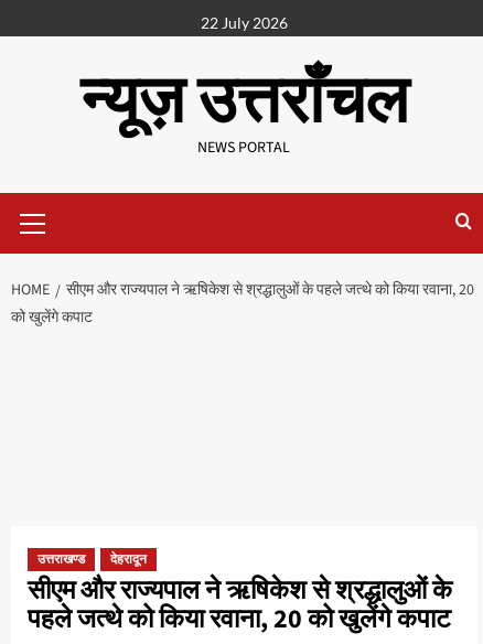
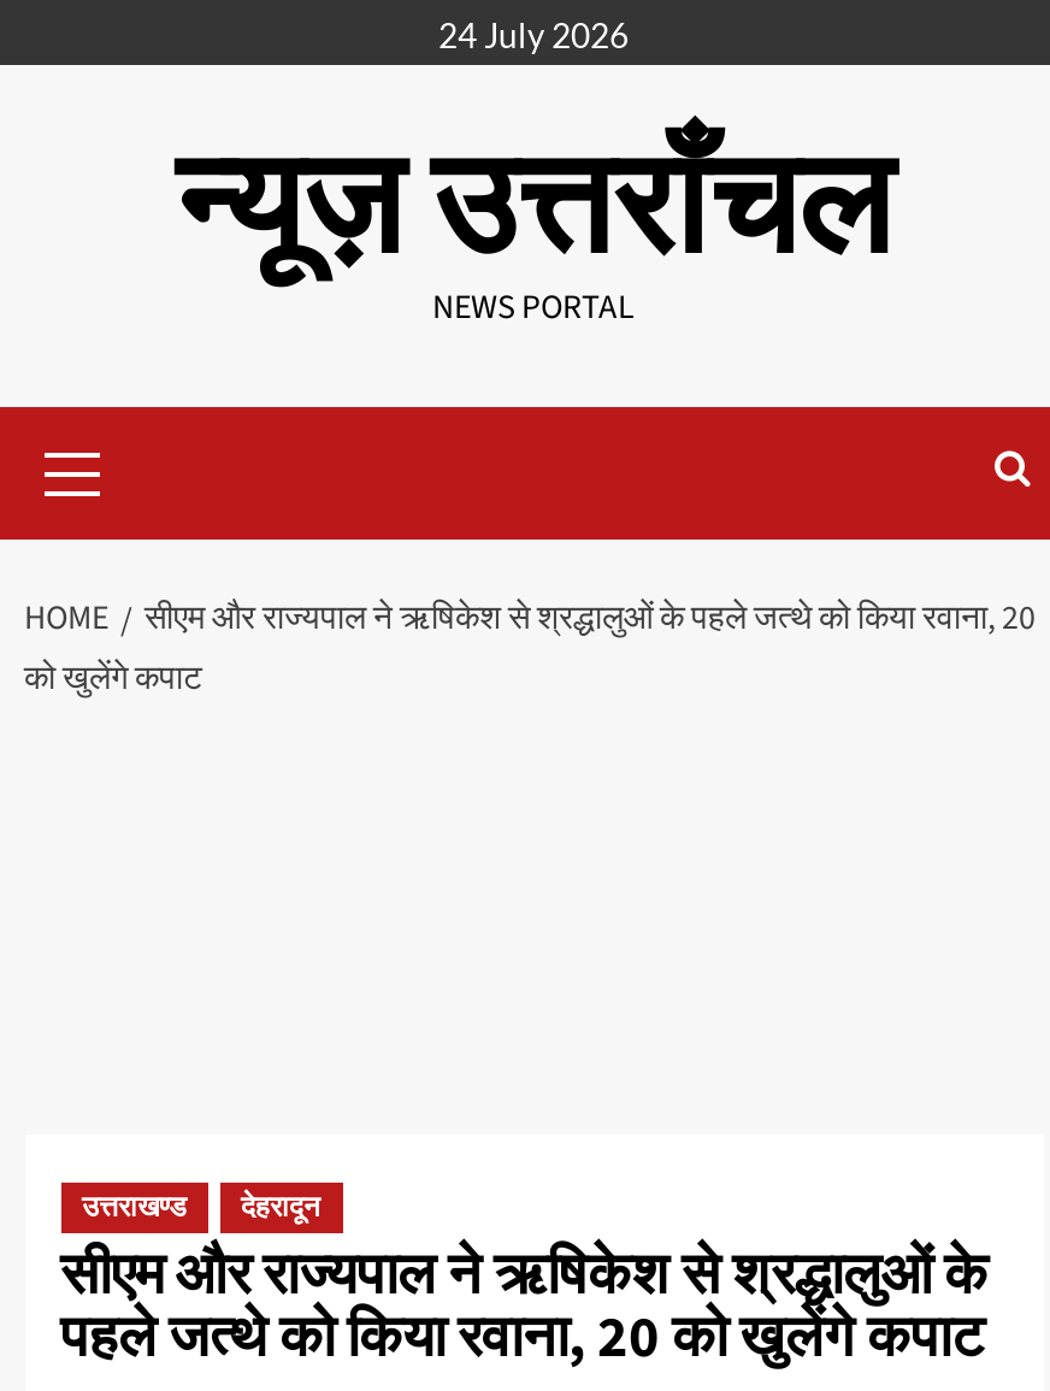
[200,13,287,32] 22 July 2026 -> [438,14,629,55] 24 July 2026

